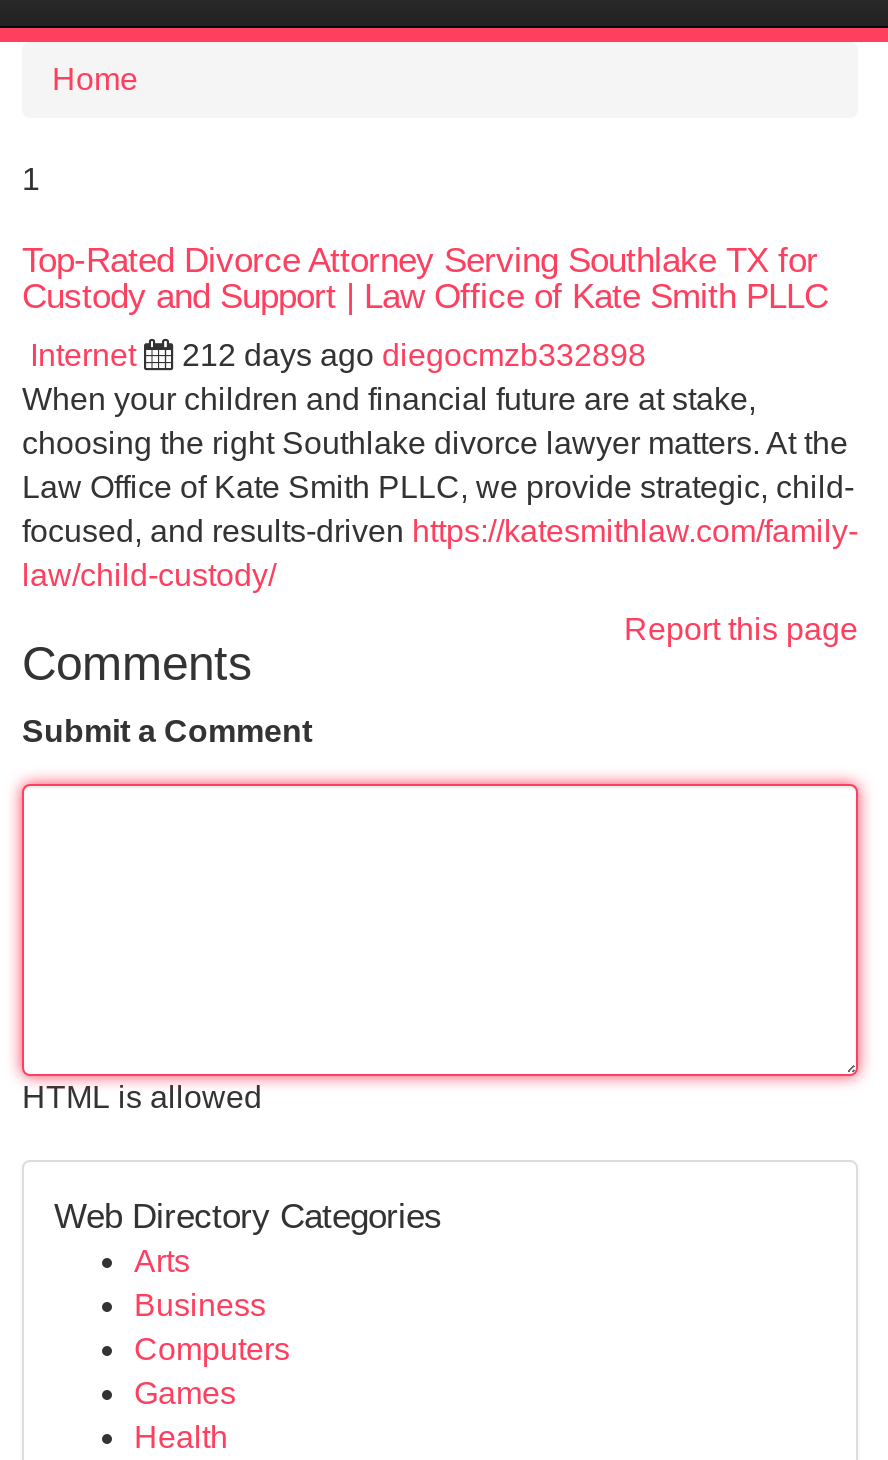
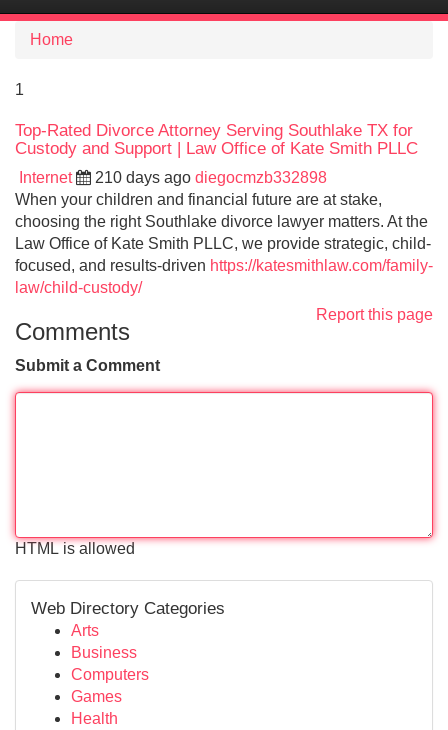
[182,338,646,372] 212 days ago diegocmzb332898 -> [95,169,327,186] 210 days ago diegocmzb332898

